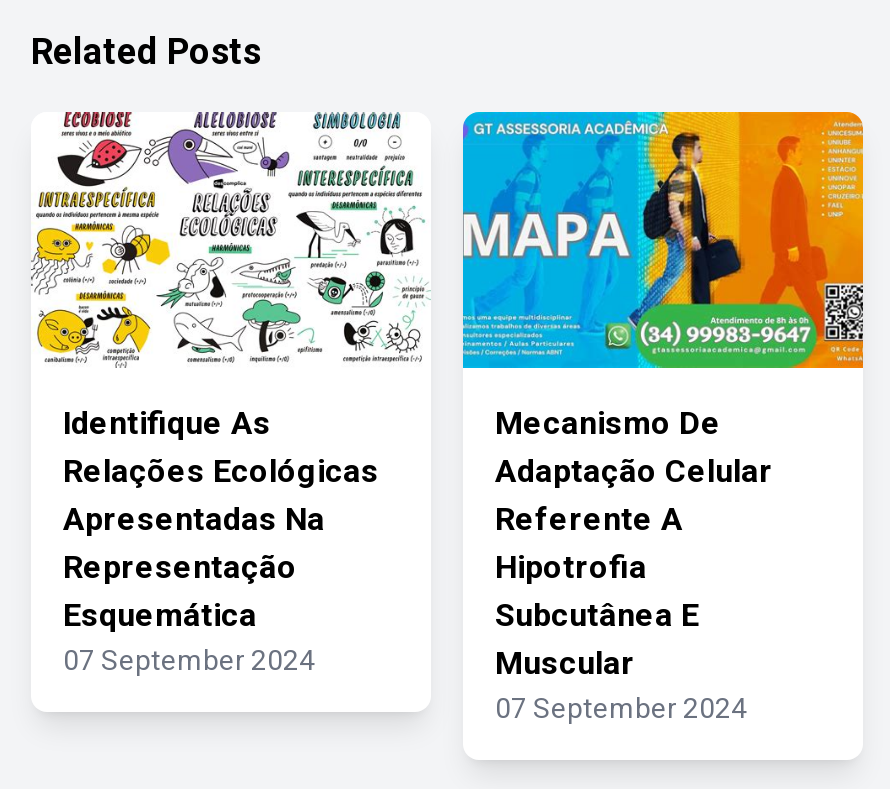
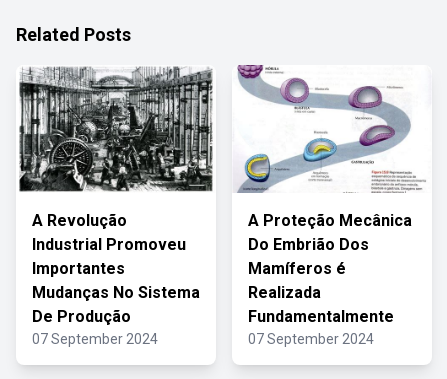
[31,110,423,634] [image] | Identifique As | Relações Ecológicas | Apresentadas Na | Representação | Esquemática -> [18,65,213,326] [image] | A Revolução | Industrial Promoveu | Importantes | Mudanças No Sistema | De Produção
[461,110,865,682] [image] | Mecanismo De | Adaptação Celular | Referente A | Hipotrofia | Subcutânea E | Muscular -> [232,64,432,326] [image] | A Proteção Mecânica | Do Embrião Dos | Mamíferos é | Realizada | Fundamentalmente

